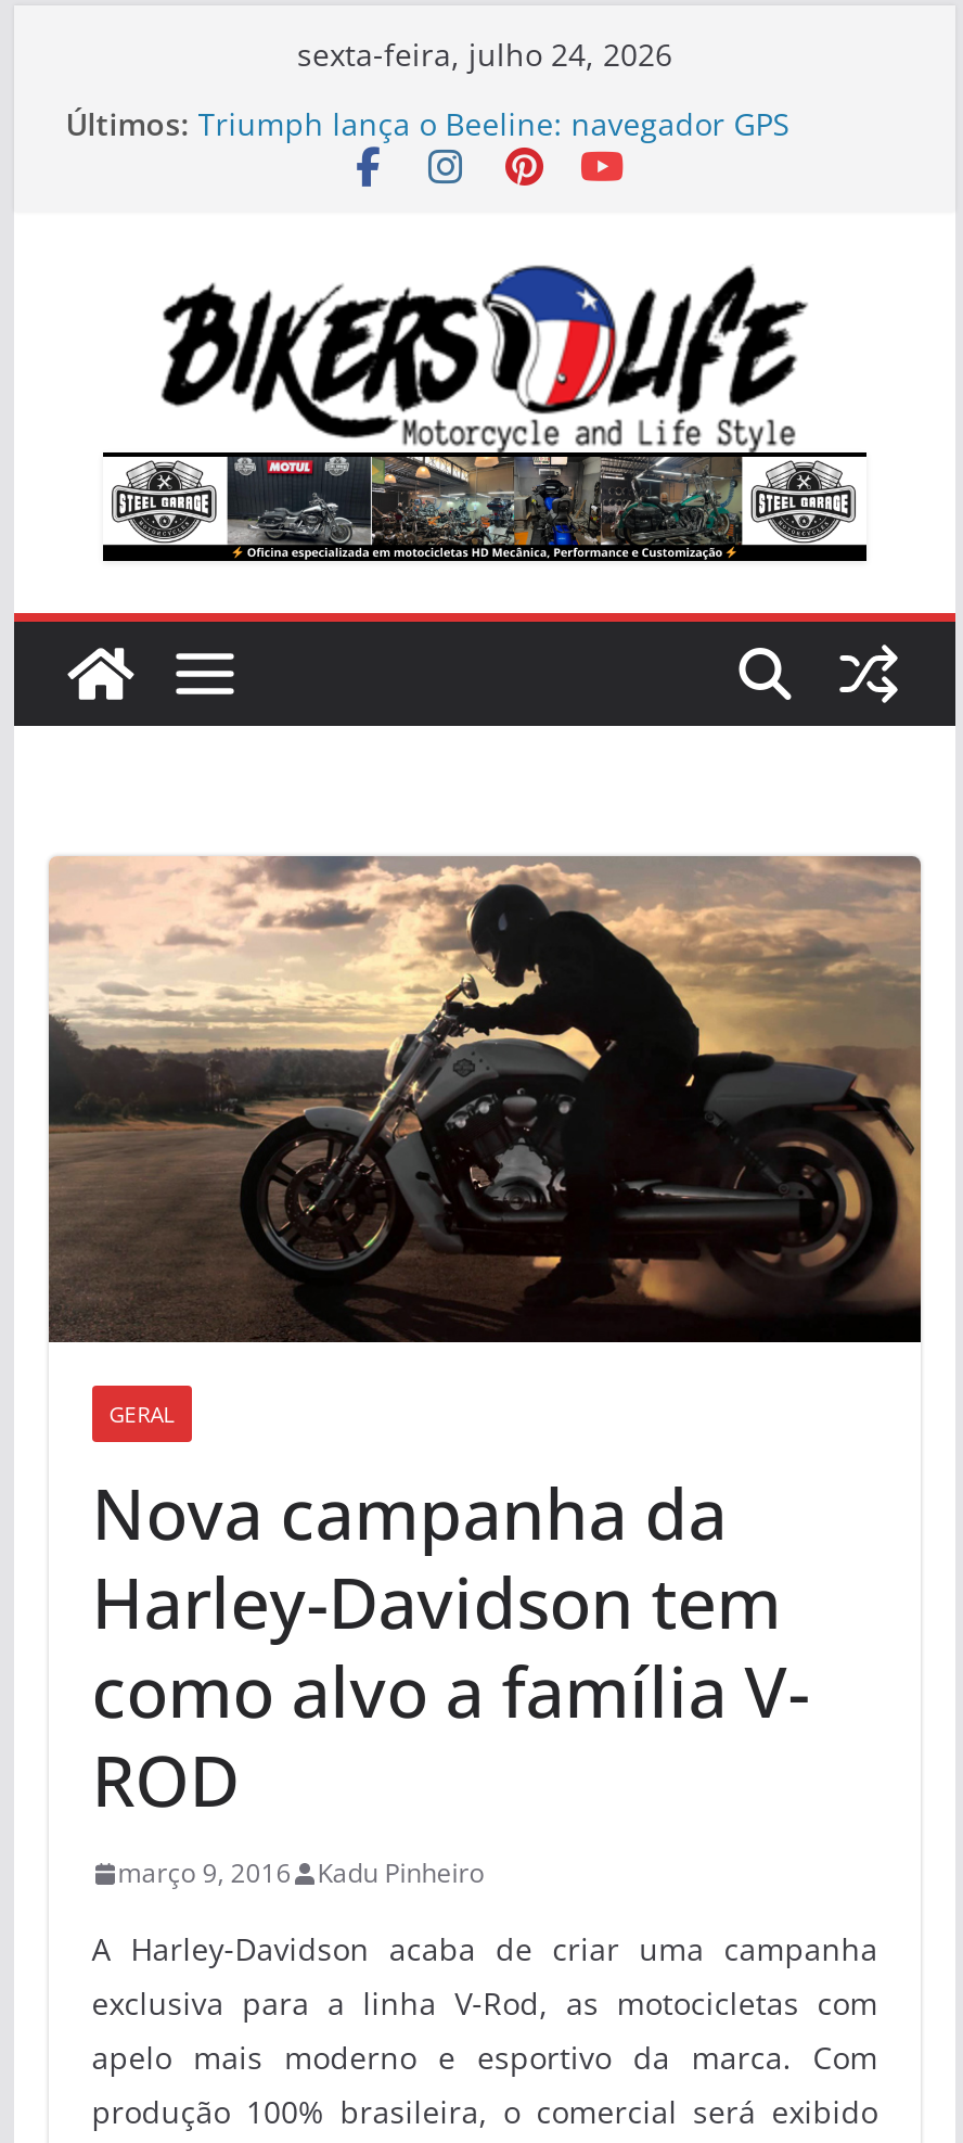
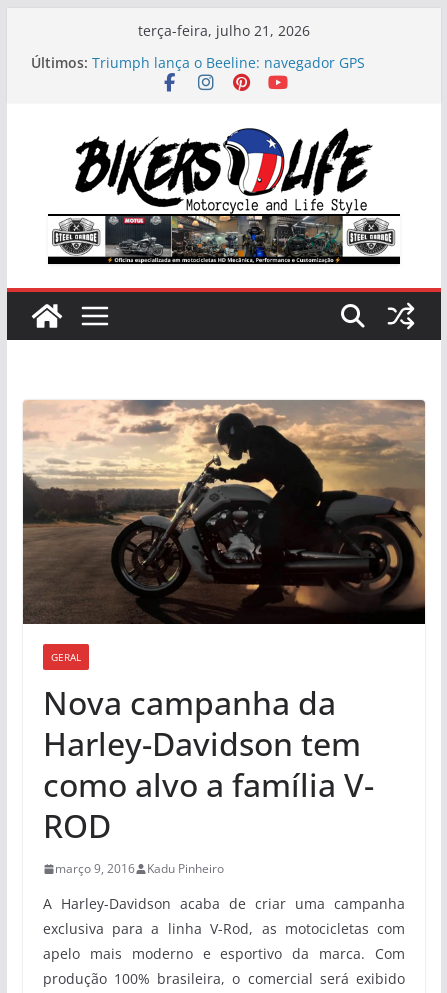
[297,34,672,75] sexta-feira, julho 24, 2026 -> [138,21,310,40] terça-feira, julho 21, 2026

